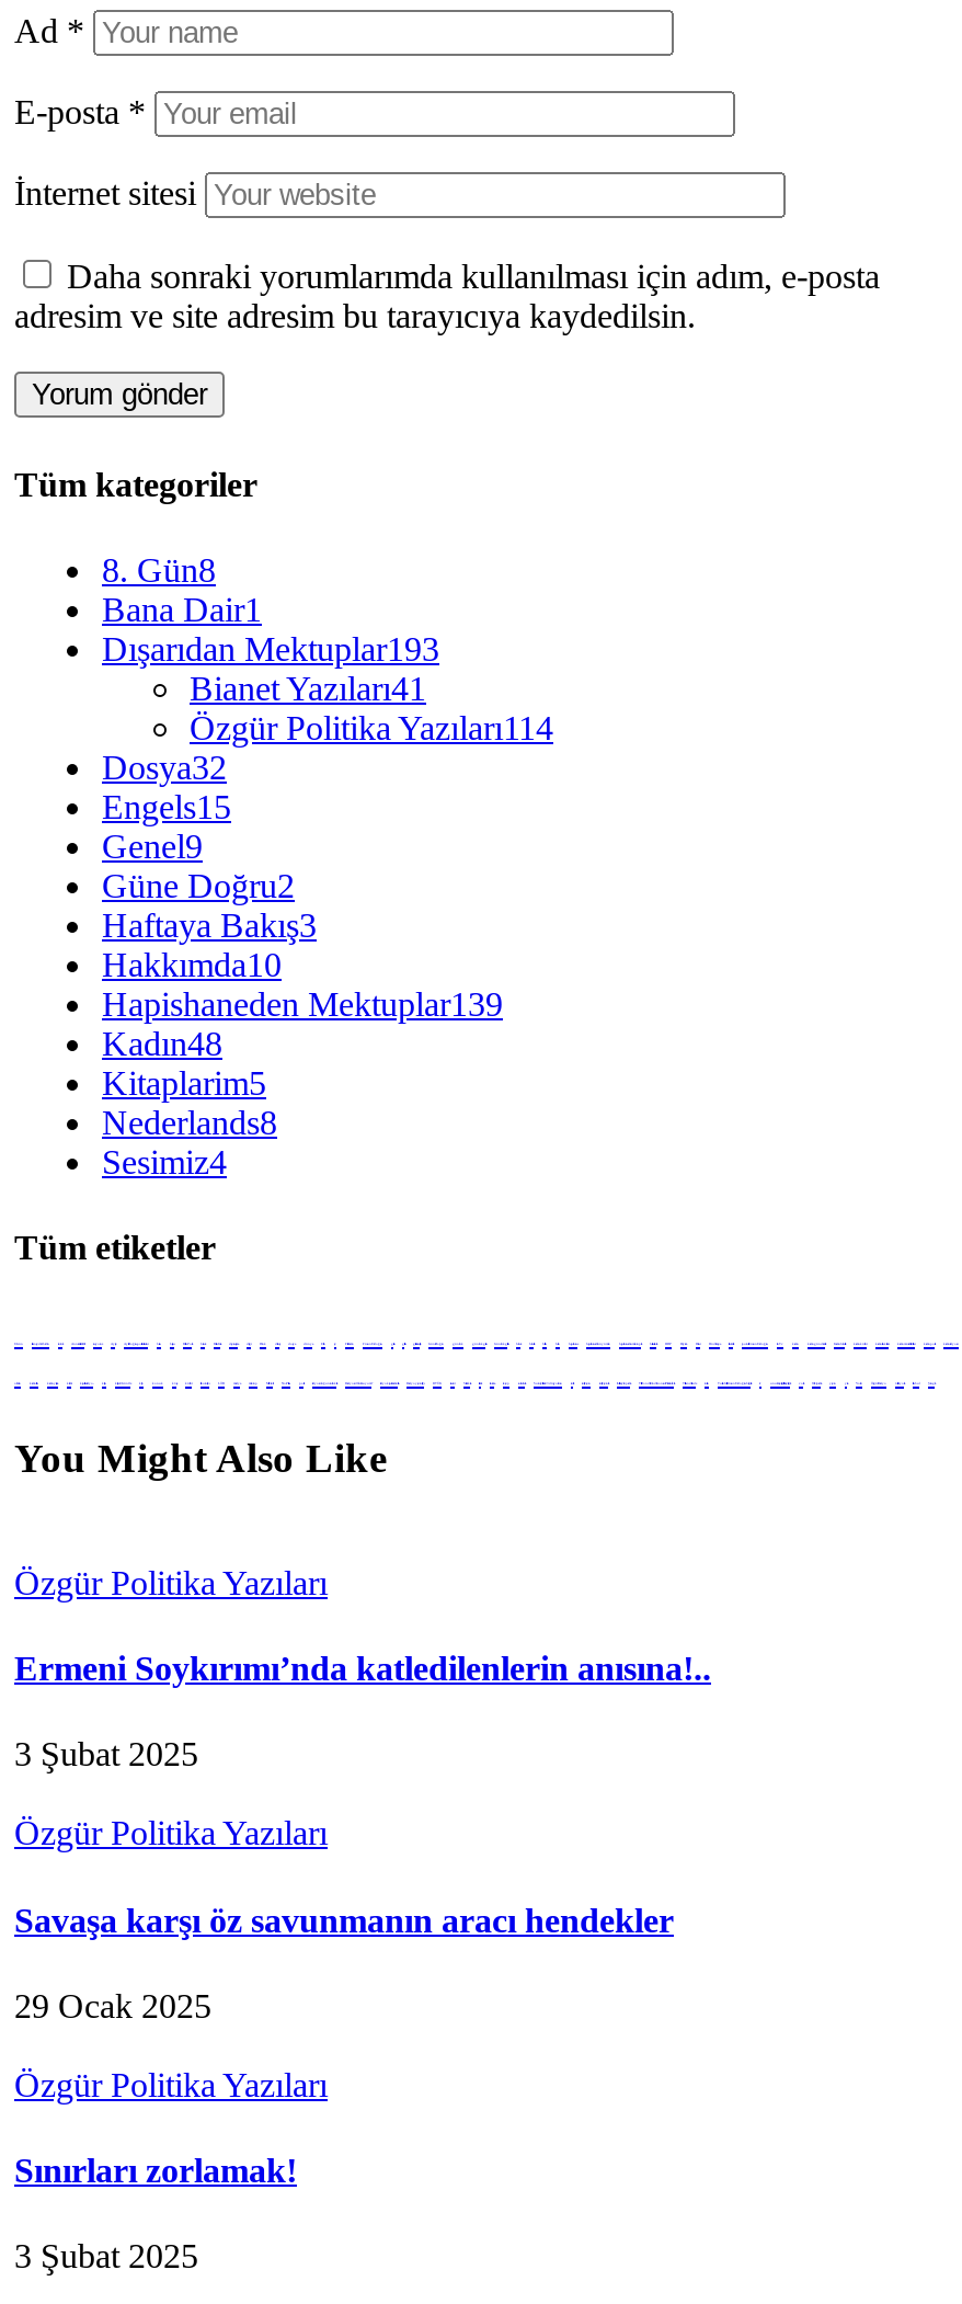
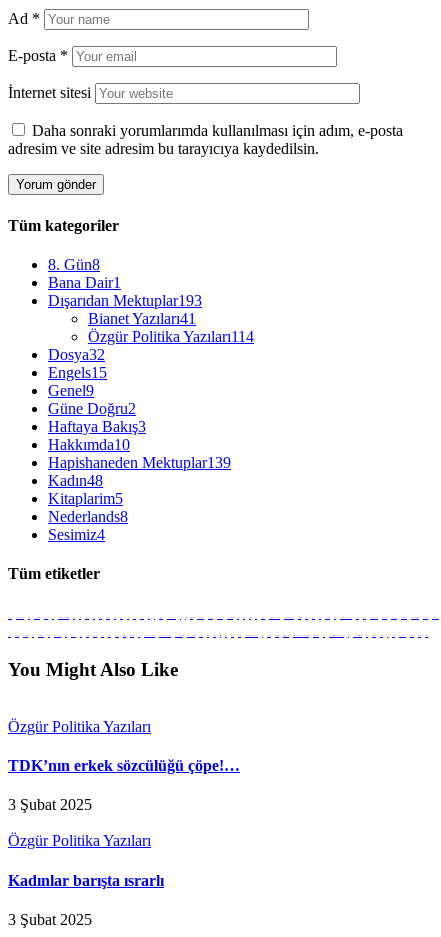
[14,1650,711,1687] Ermeni Soykırımı’nda katledilenlerin anısına!.. -> [8,757,240,774] TDK’nın erkek sözcülüğü çöpe!…
[14,1901,674,2189] Savaşa karşı öz savunmanın aracı hendekler | 29 Ocak 2025 | Özgür Politika Yazıları | Sınırları zorlamak! -> [8,871,164,888] Kadınlar barışta ısrarlı

